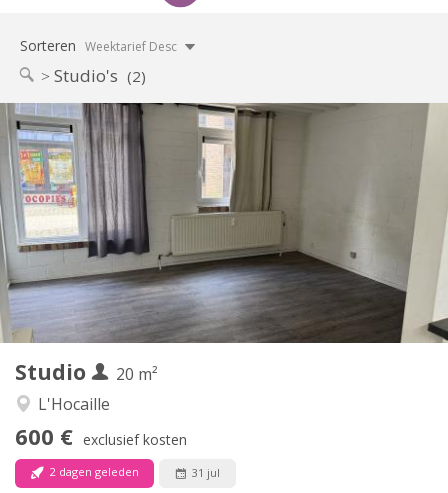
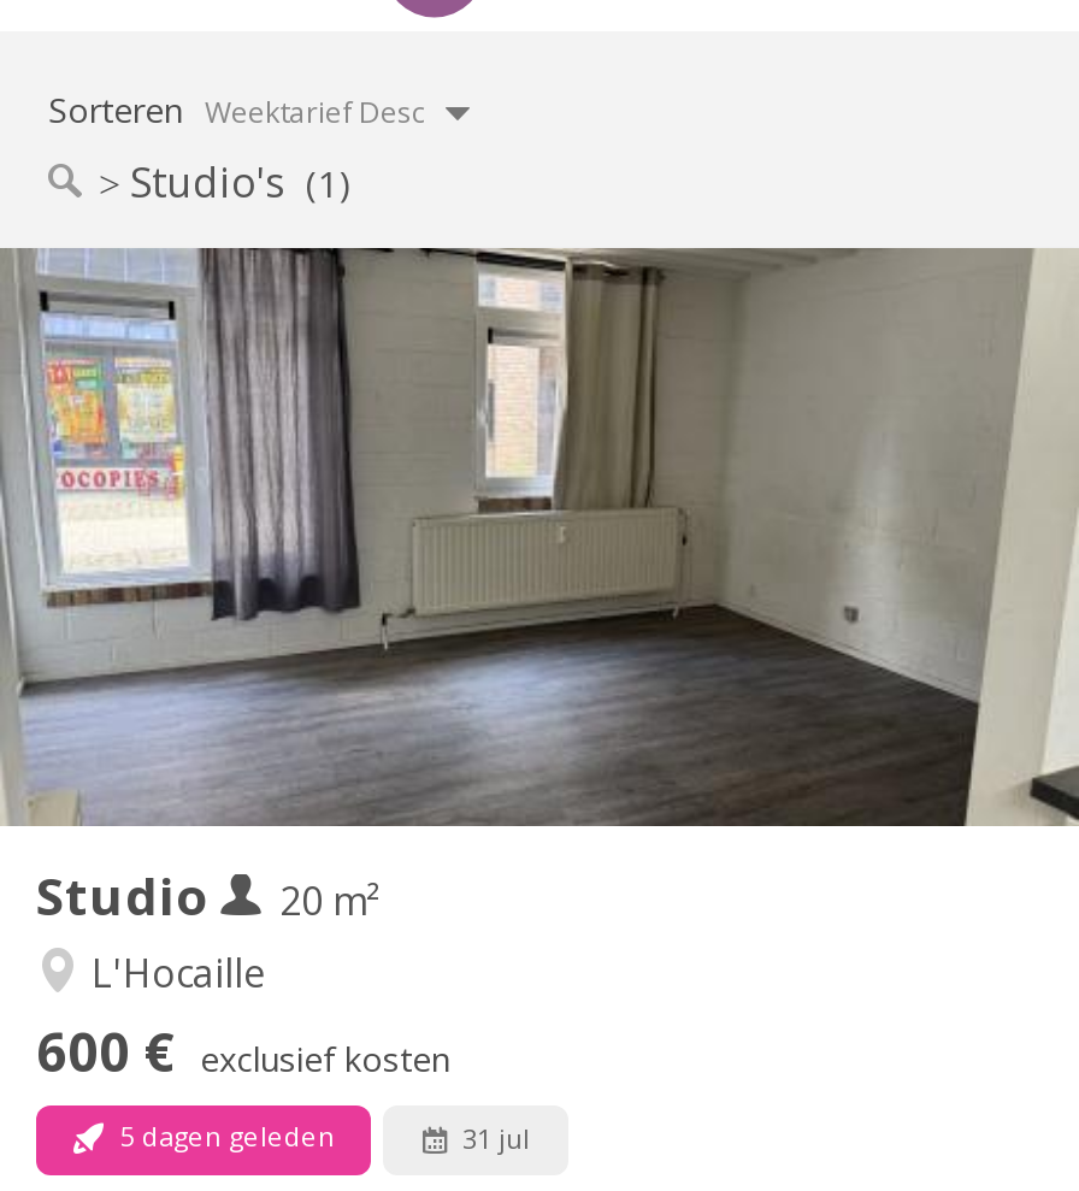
[54,64,146,87] Studio's (2) -> [130,154,352,209] Studio's (1)
[47,464,139,479] 2 dagen geleden -> [113,1117,335,1153] 5 dagen geleden

